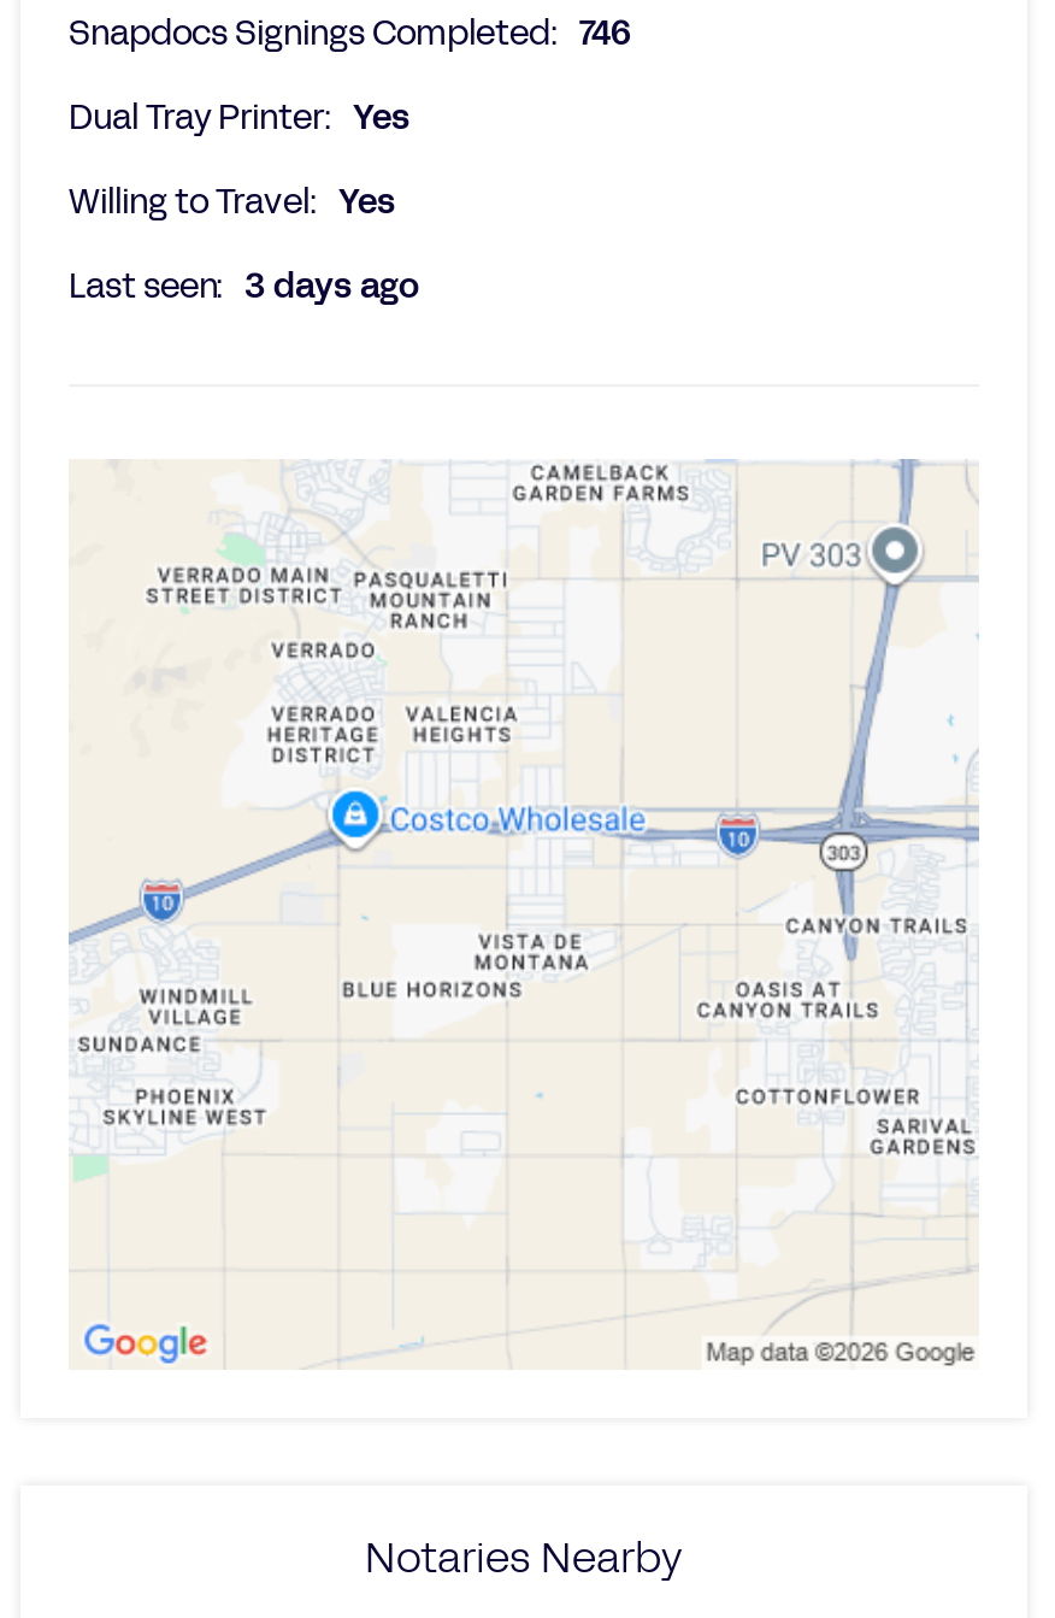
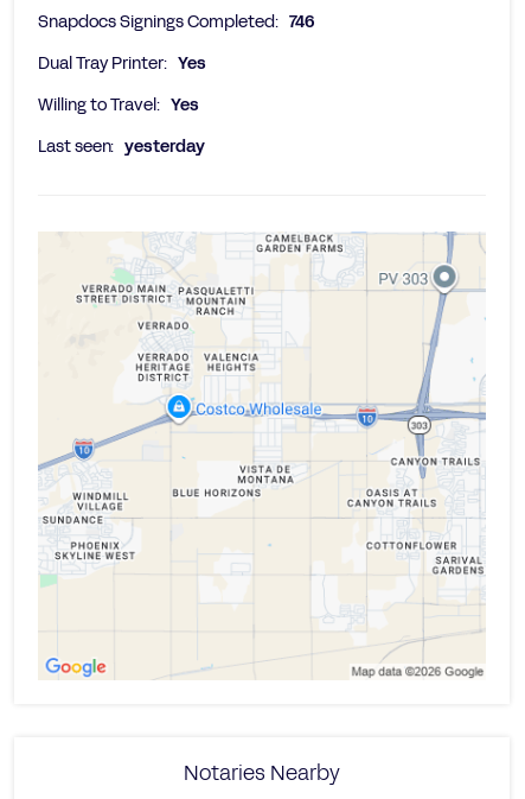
[69,264,420,310] Last seen: 3 days ago -> [38,135,205,158] Last seen: yesterday

